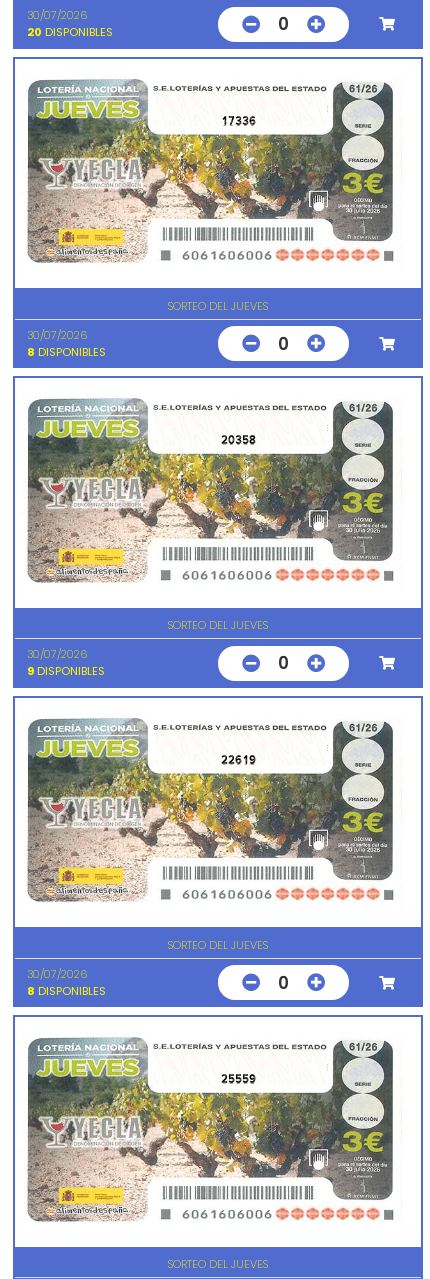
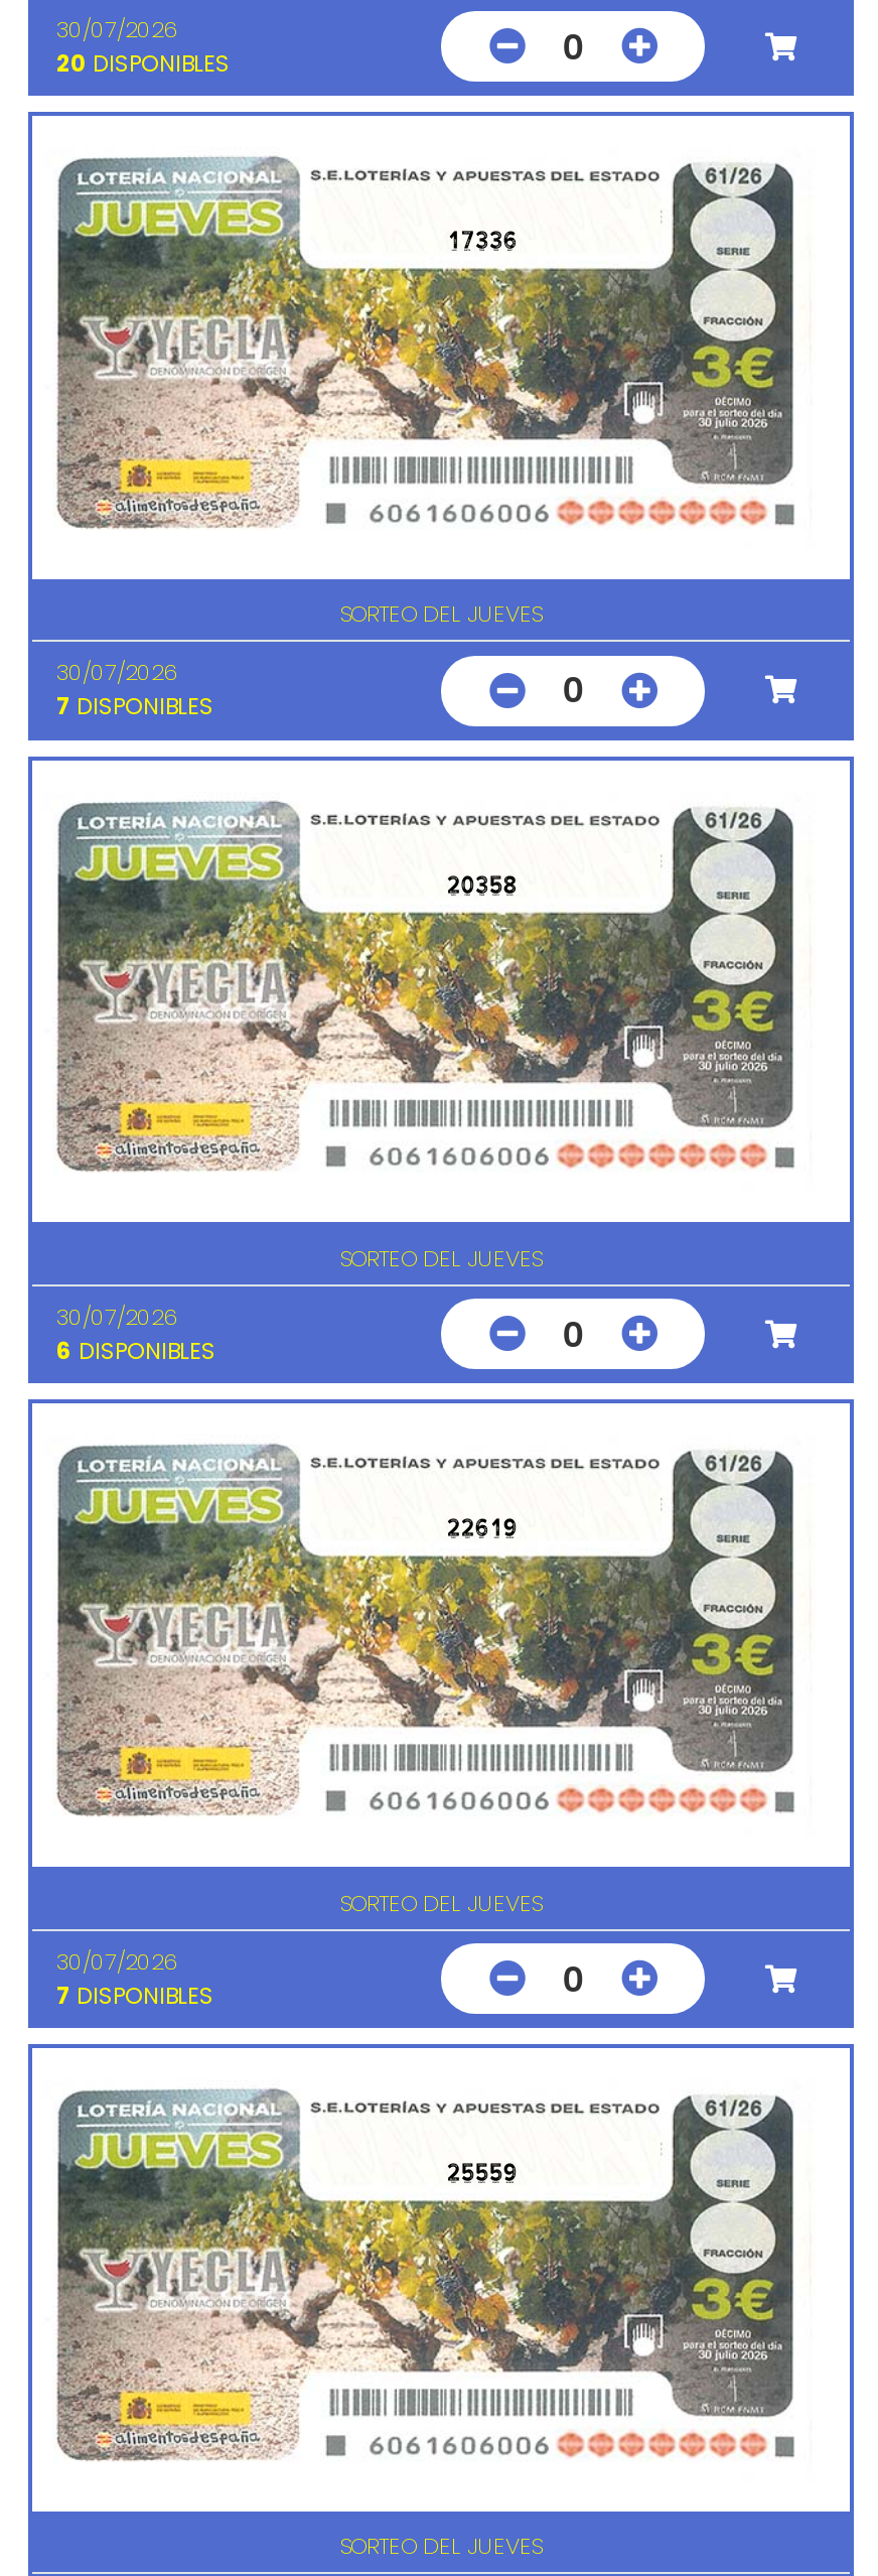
[27,344,106,360] 8 DISPONIBLES -> [56,691,213,724] 7 DISPONIBLES
[27,663,105,679] 9 DISPONIBLES -> [56,1335,215,1367] 6 DISPONIBLES
[27,983,106,999] 8 DISPONIBLES -> [56,1979,213,2011] 7 DISPONIBLES

